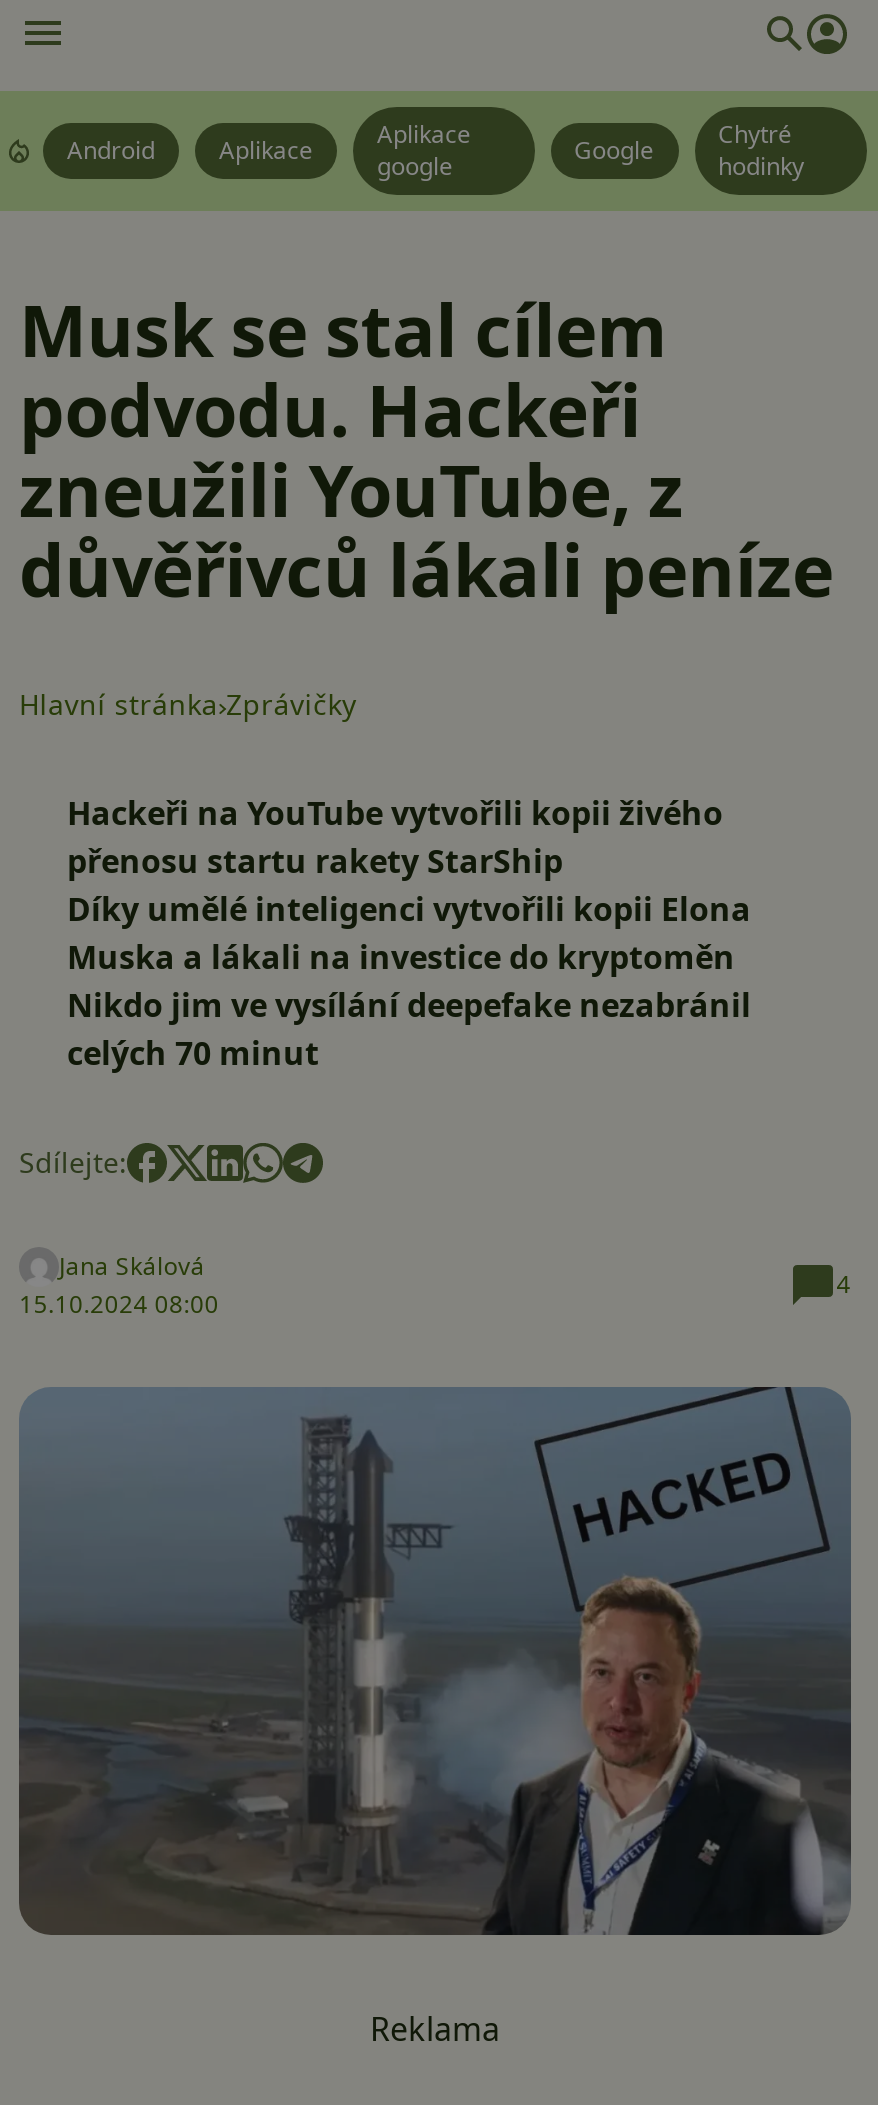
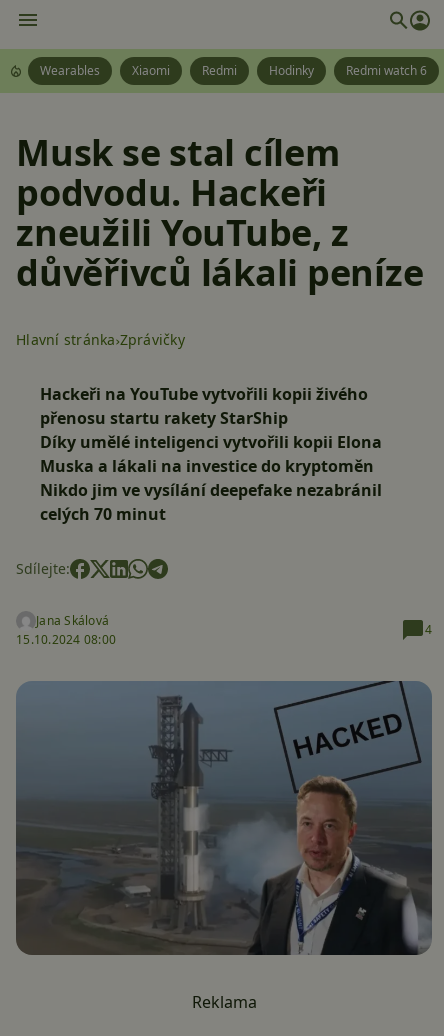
[67,117,804,183] Android | Aplikace | Aplikace | google | Google | Chytré | hodinky -> [40,62,427,79] Wearables | Xiaomi | Redmi | Hodinky | Redmi watch 6

